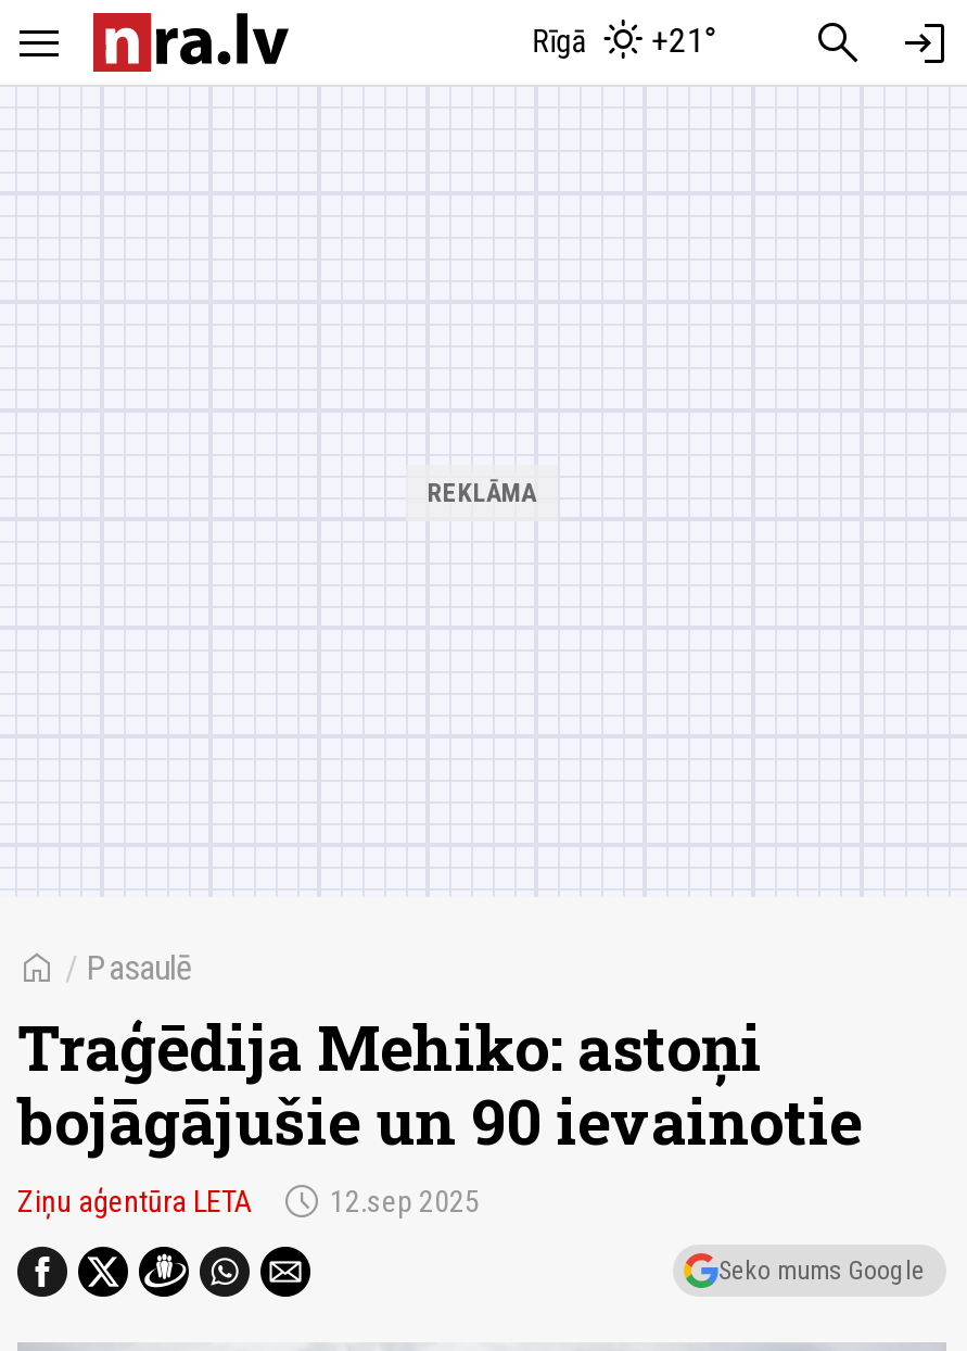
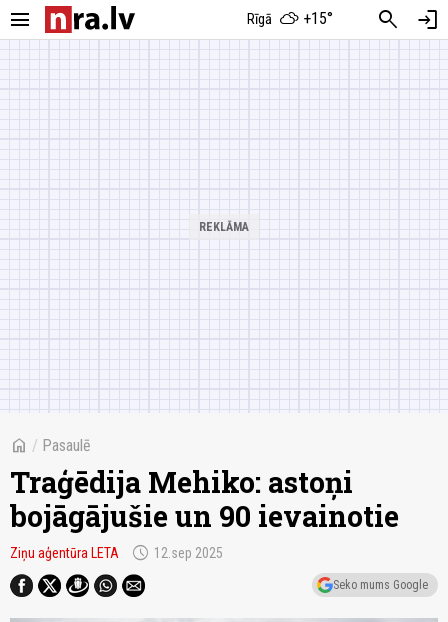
[532,20,717,61] Rīgā +21° -> [247,9,333,28] Rīgā +15°

